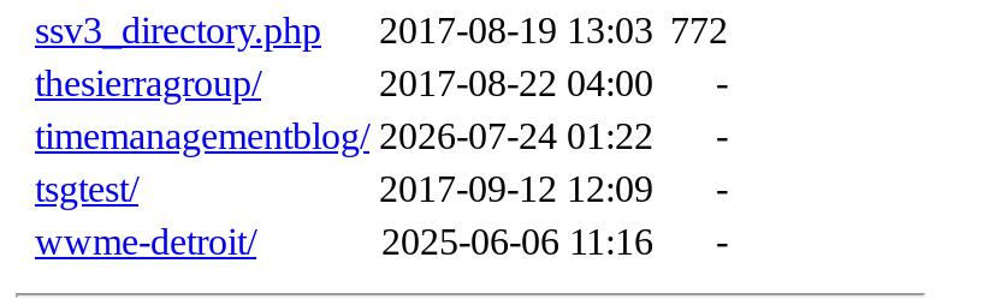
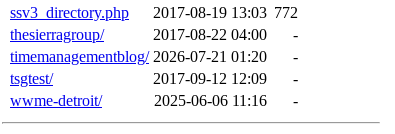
[35,115,653,156] timemanagementblog/ 2026-07-24 01:22 -> [10,48,267,65] timemanagementblog/ 2026-07-21 01:20

